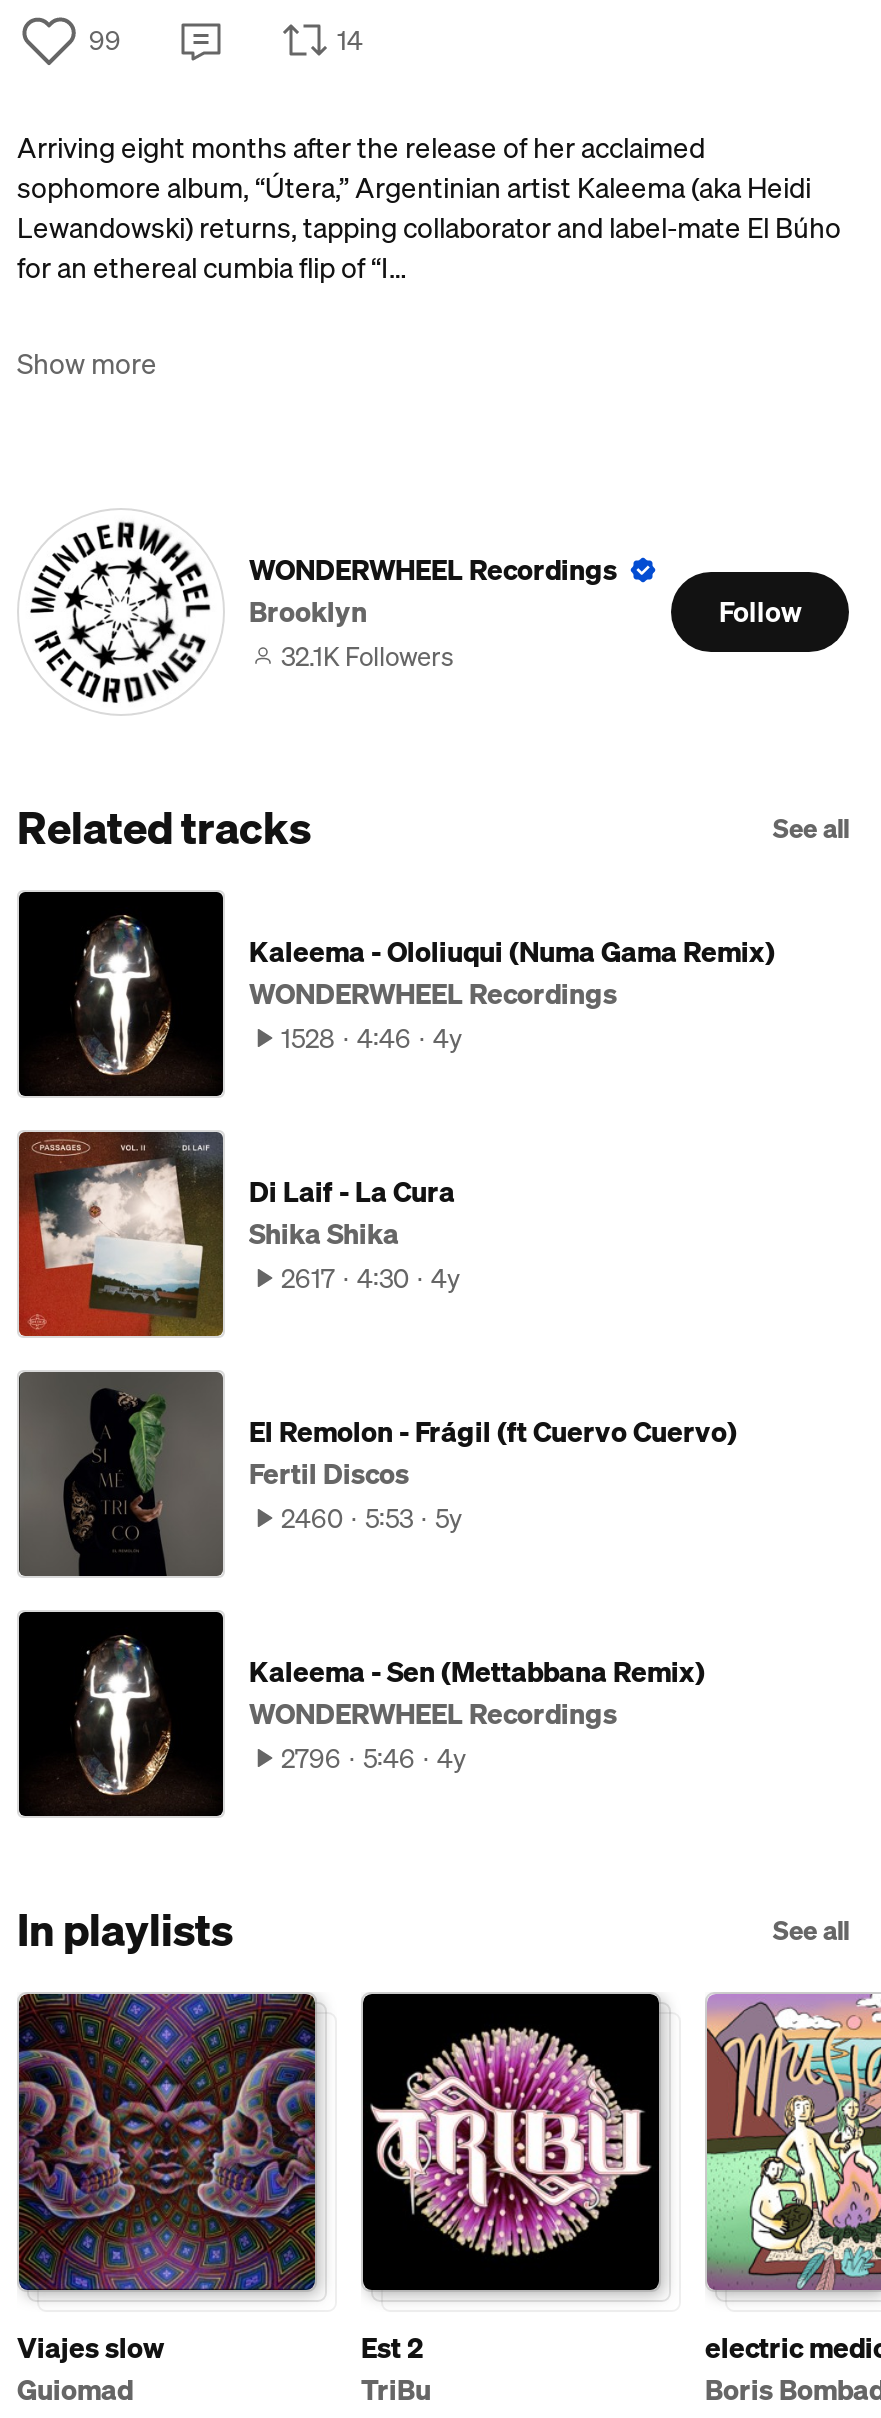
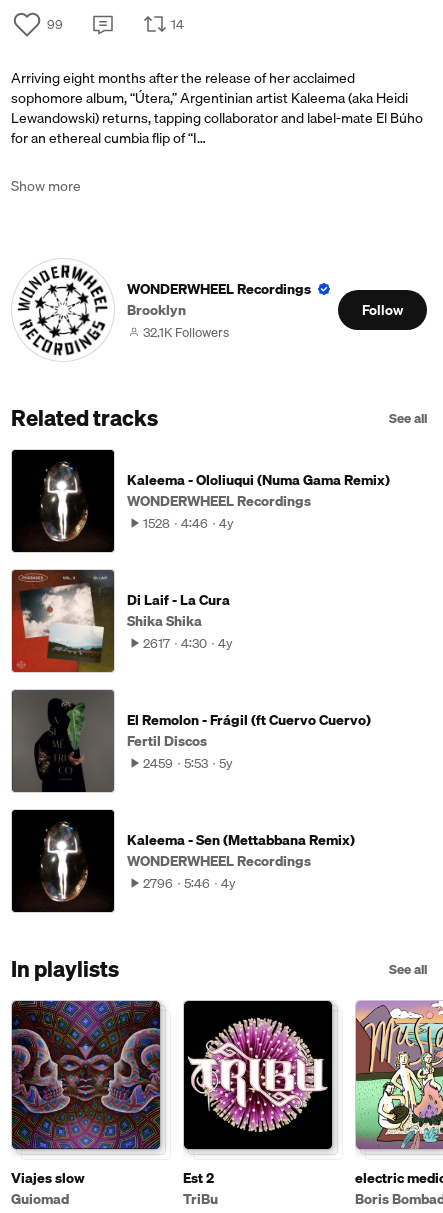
[281,1498,463,1538] 2460 5:53 5y -> [143,753,233,773] 2459 5:53 5y

